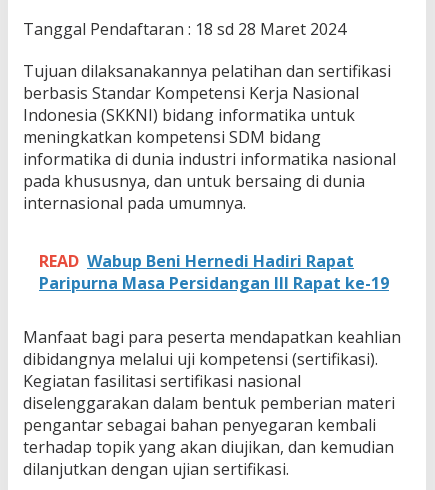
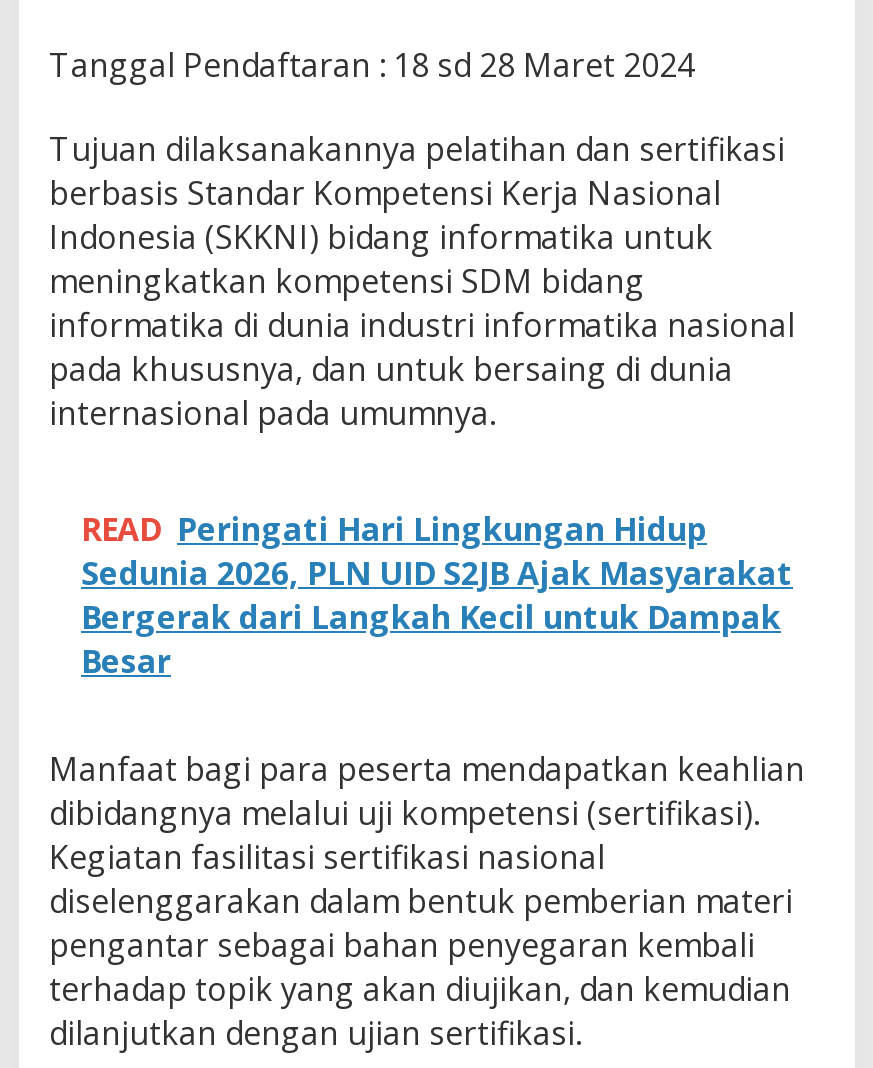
[39,250,389,294] READ Wabup Beni Hernedi Hadiri Rapat | Paripurna Masa Persidangan III Rapat ke-19 -> [81,507,793,683] READ Peringati Hari Lingkungan Hidup | Sedunia 2026, PLN UID S2JB Ajak Masyarakat | Bergerak dari Langkah Kecil untuk Dampak | Besar

